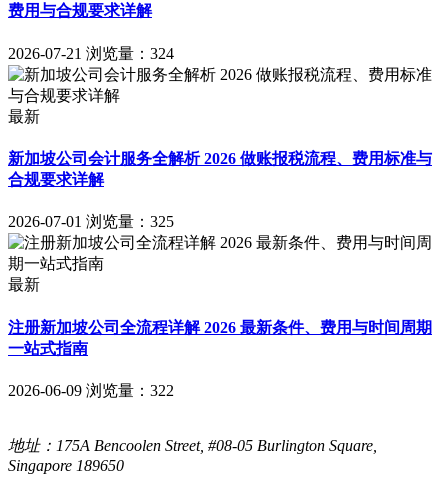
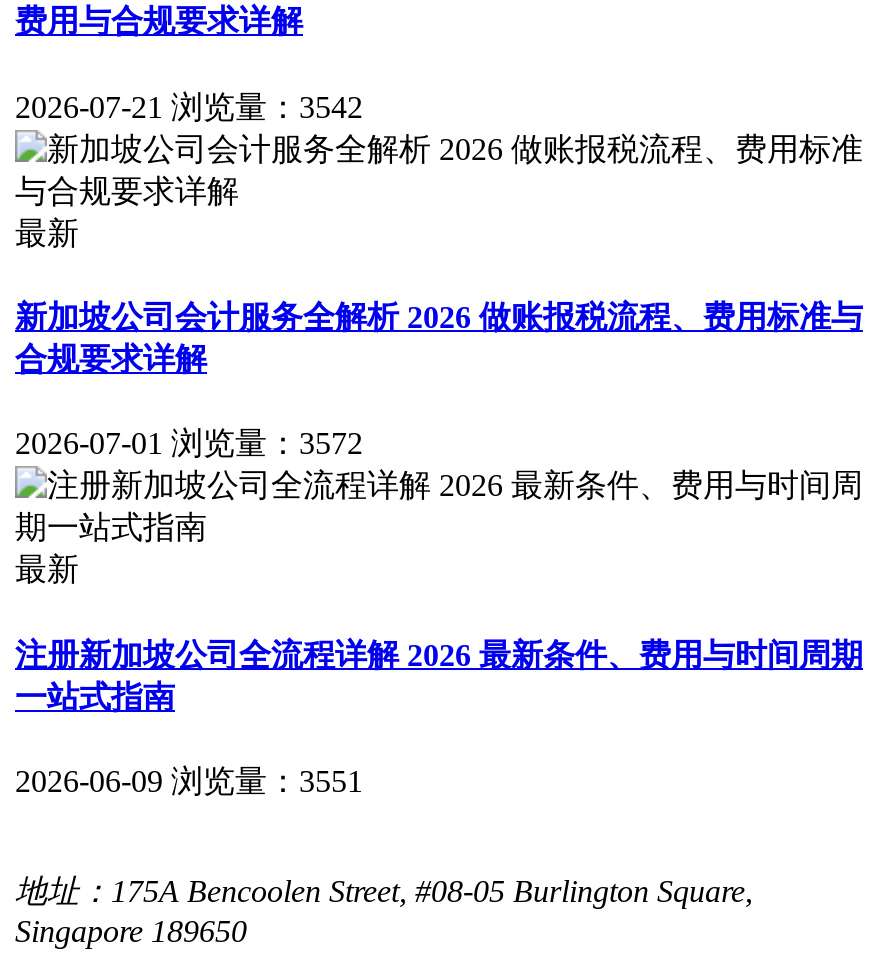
[8,45,174,62] 2026-07-21 浏览量：324 -> [15,90,363,124] 2026-07-21 浏览量：3542
[8,213,174,230] 2026-07-01 浏览量：325 -> [15,427,363,461] 2026-07-01 浏览量：3572
[8,382,174,399] 2026-06-09 浏览量：322 -> [15,764,363,798] 2026-06-09 浏览量：3551

